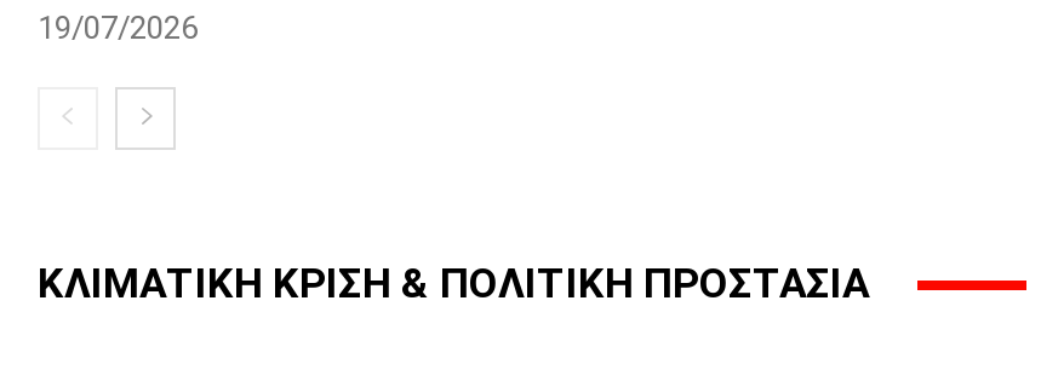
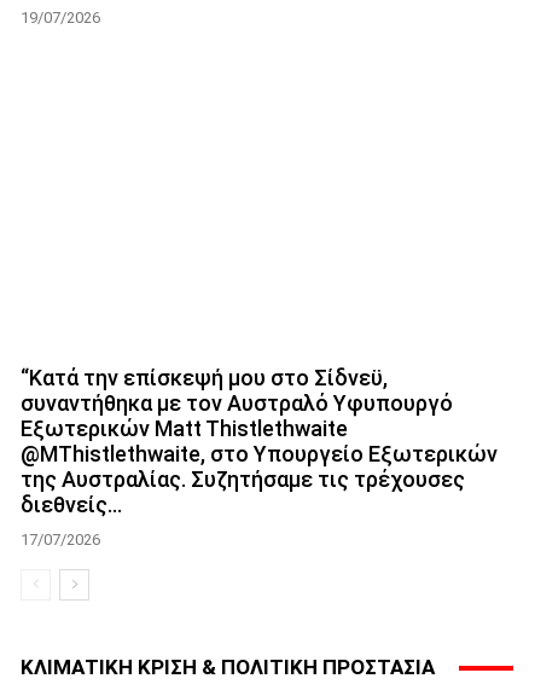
none -> [21,365,498,549] “Κατά την επίσκεψή μου στο Σίδνεϋ, | συναντήθηκα με τον Αυστραλό Υφυπουργό | Εξωτερικών Matt Thistlethwaite | @MThistlethwaite, στο Υπουργείο Εξωτερικών | της Αυστραλίας. Συζητήσαμε τις τρέχουσες | διεθνείς... | 17/07/2026

